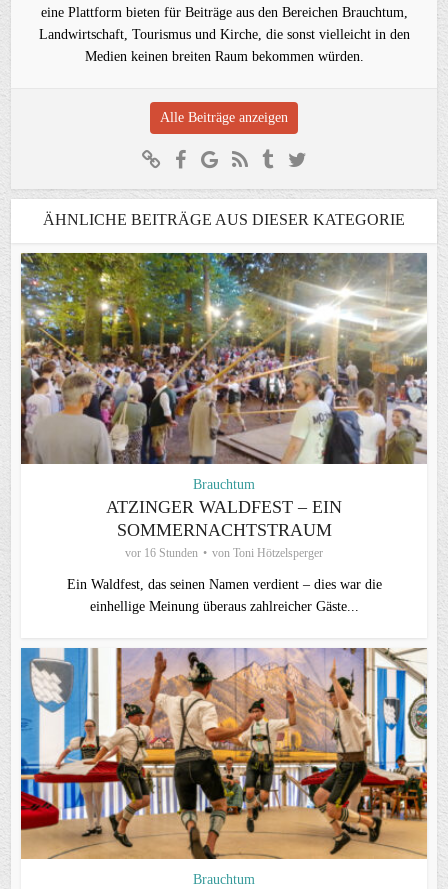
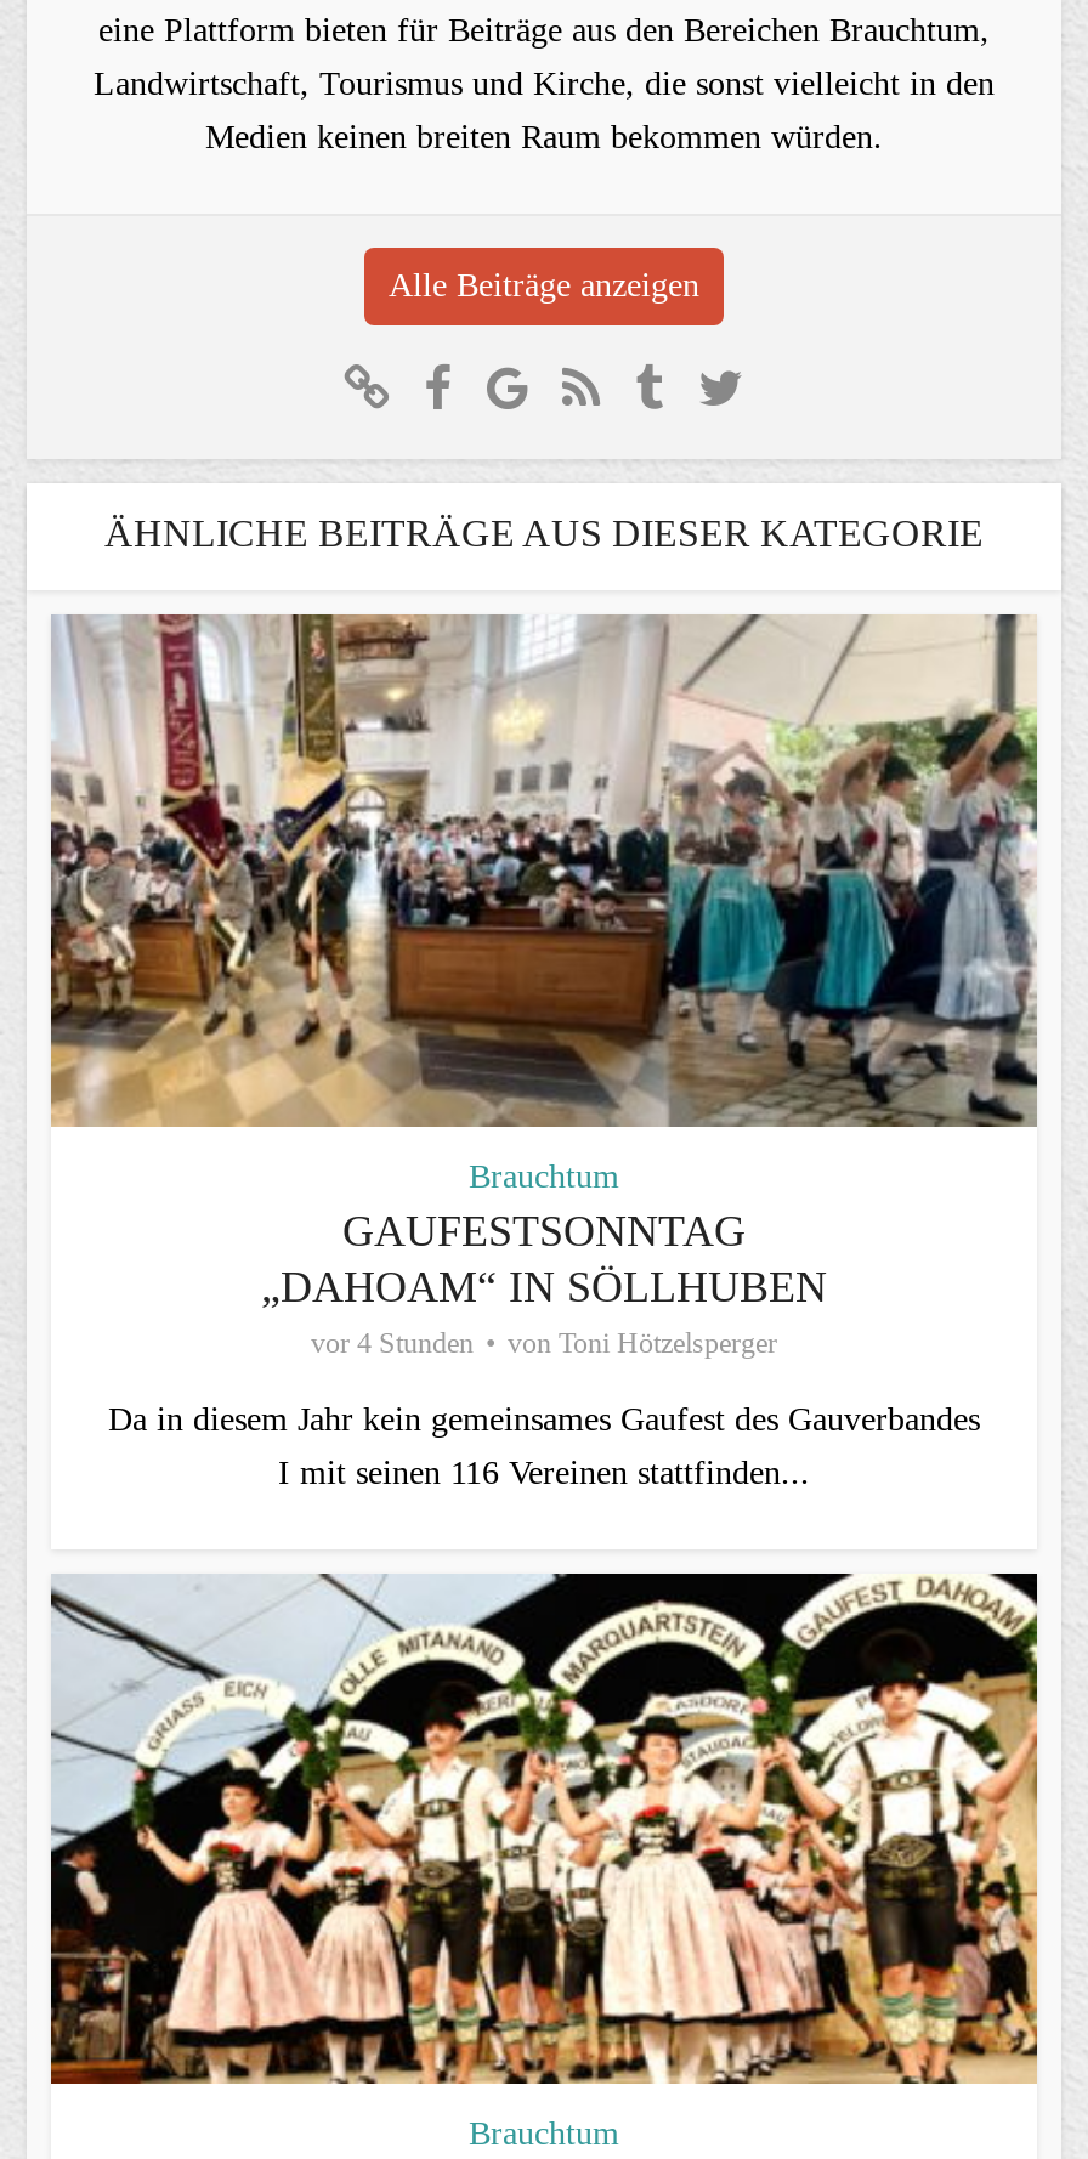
[20,252,428,560] [image] | ATZINGER WALDFEST – EIN | SOMMERNACHTSTRAUM | vor 16 Stunden -> [49,614,1039,1359] [image] | GAUFESTSONNTAG | „DAHOAM“ IN SÖLLHUBEN | vor 4 Stunden
[66,577,381,592] Ein Waldfest, das seinen Namen verdient – dies war die -> [108,1401,980,1437] Da in diesem Jahr kein gemeinsames Gaufest des Gauverbandes
[89,599,358,614] einhellige Meinung überaus zahlreicher Gäste... -> [278,1454,810,1490] I mit seinen 116 Vereinen stattfinden...
[20,647,428,860] [image] -> [49,1571,1039,2086] [image]

